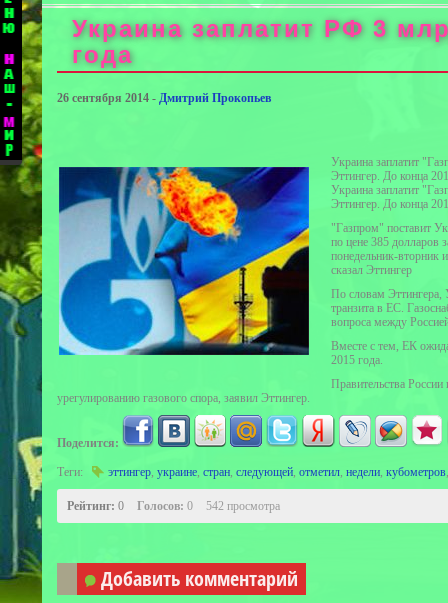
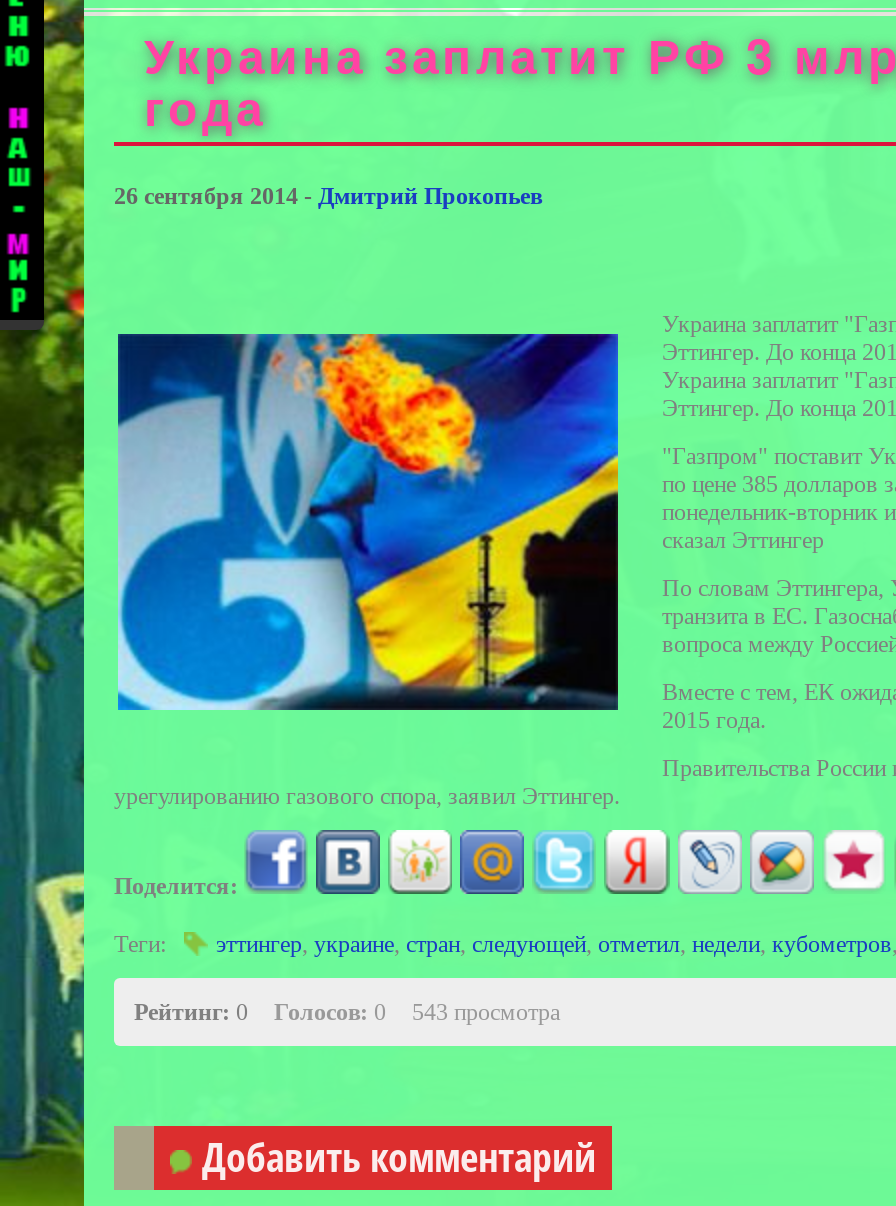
[67,499,280,513] Рейтинг: 0 Голосов: 0 542 просмотра -> [134,998,560,1026] Рейтинг: 0 Голосов: 0 543 просмотра

